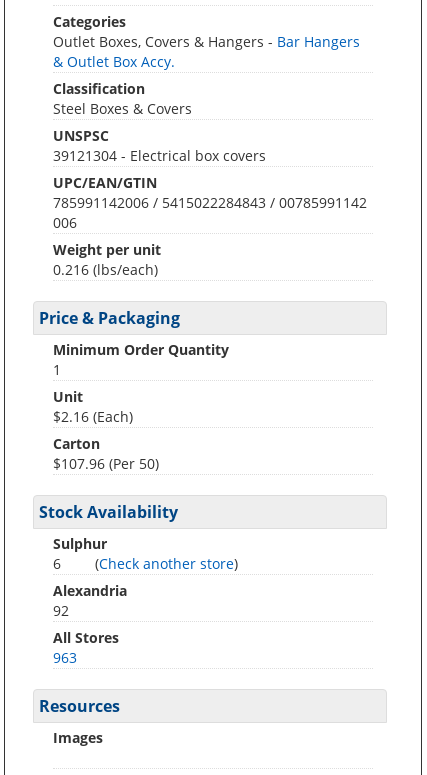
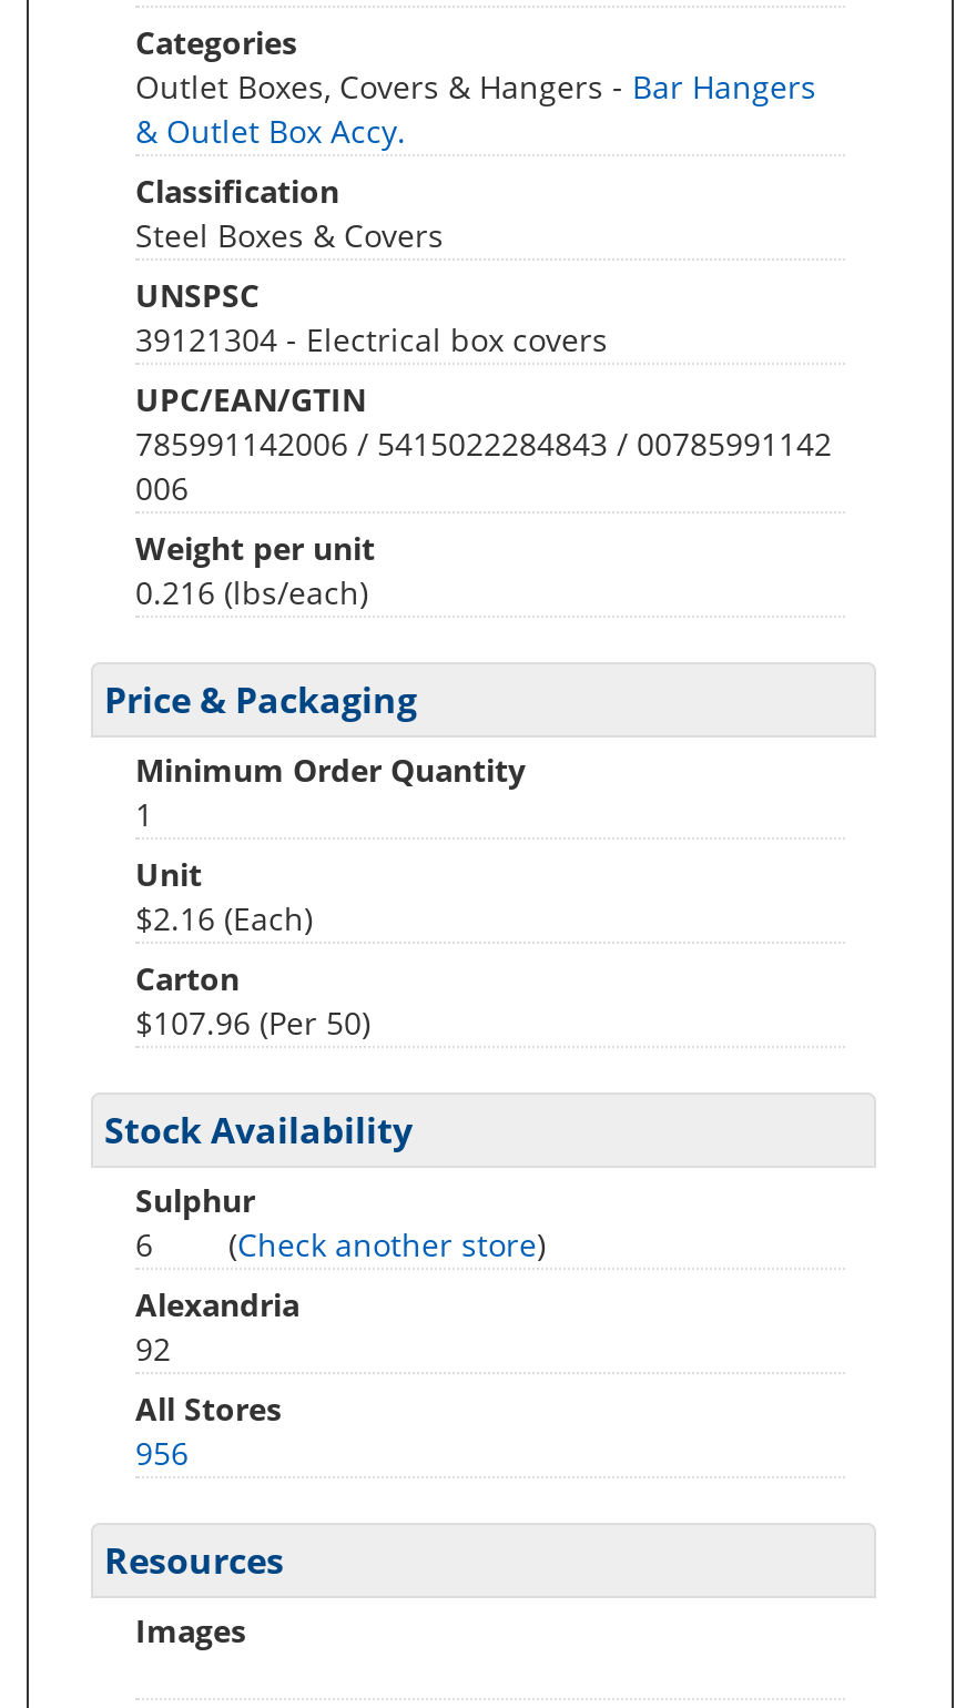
[53,648,77,667] 963 -> [135,1432,189,1474] 956

